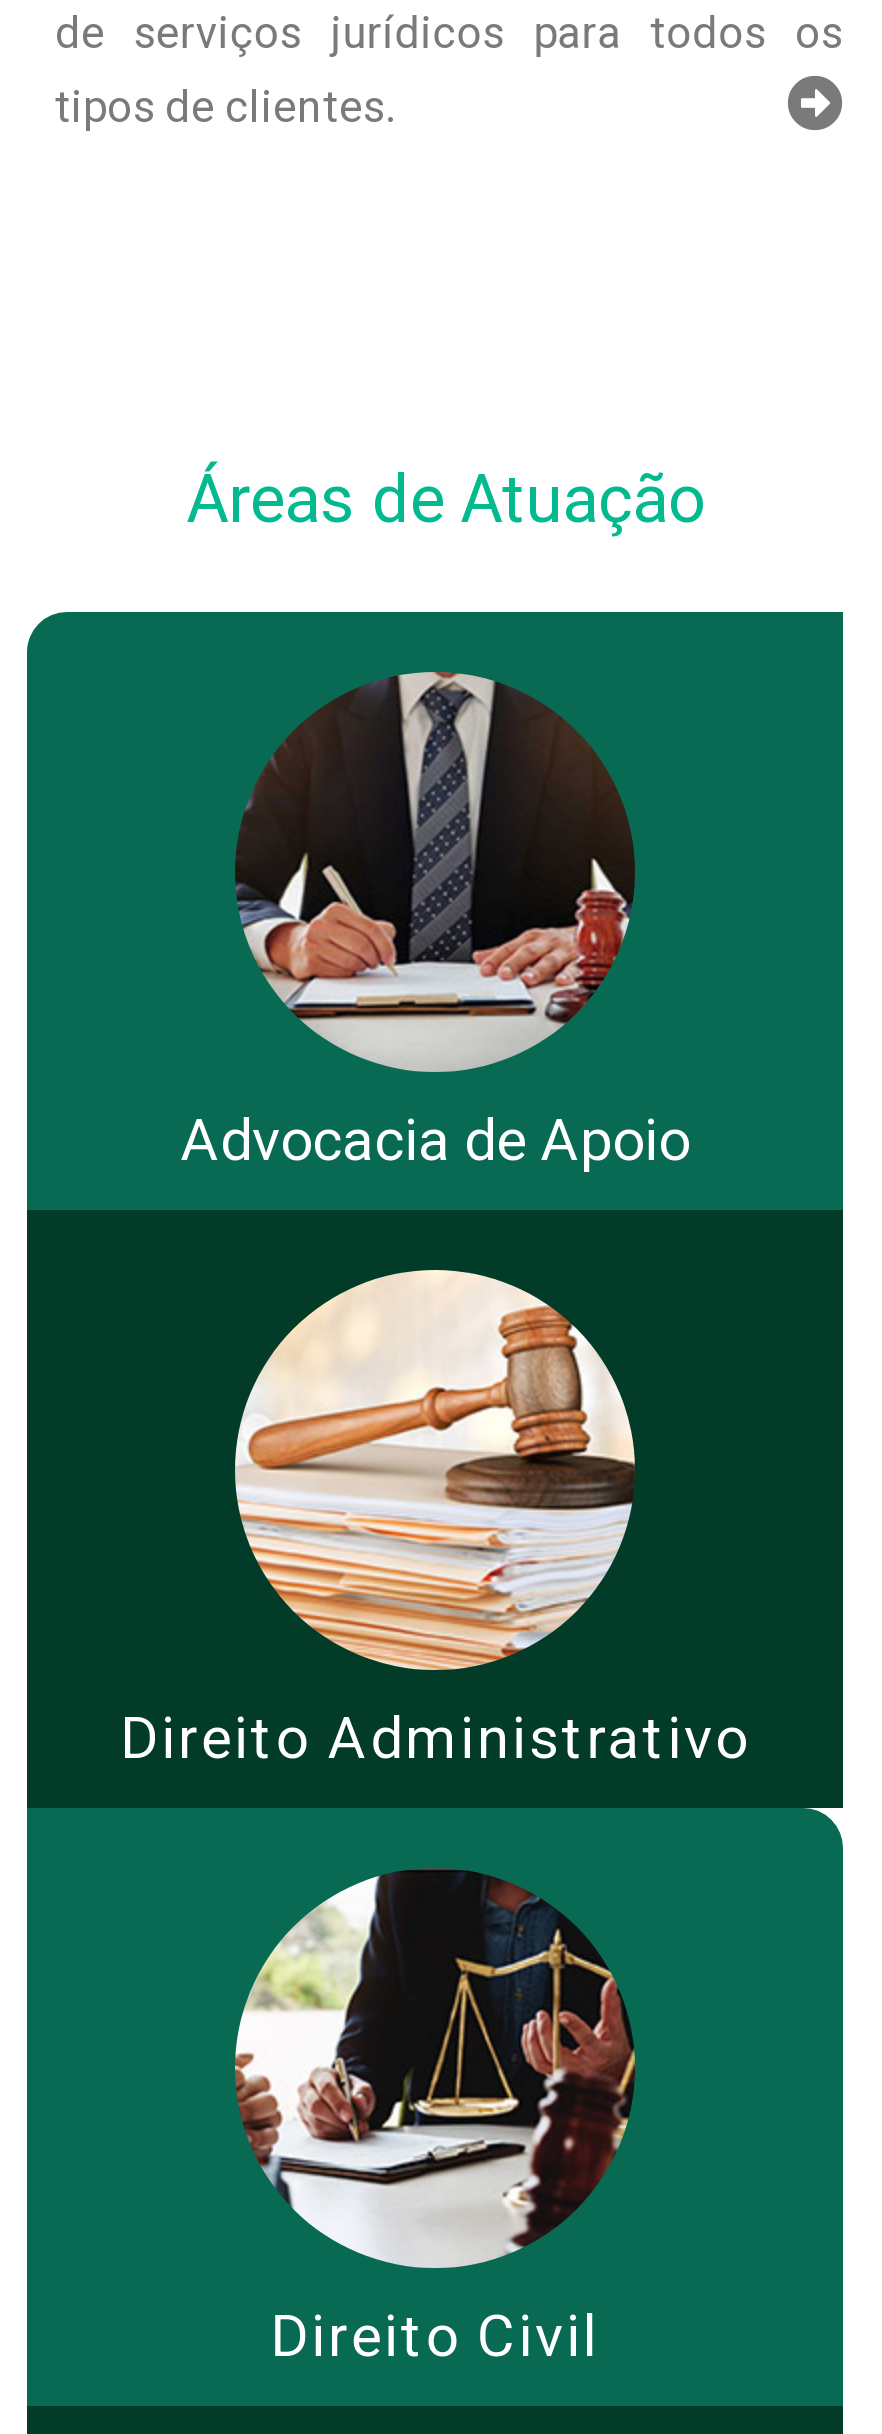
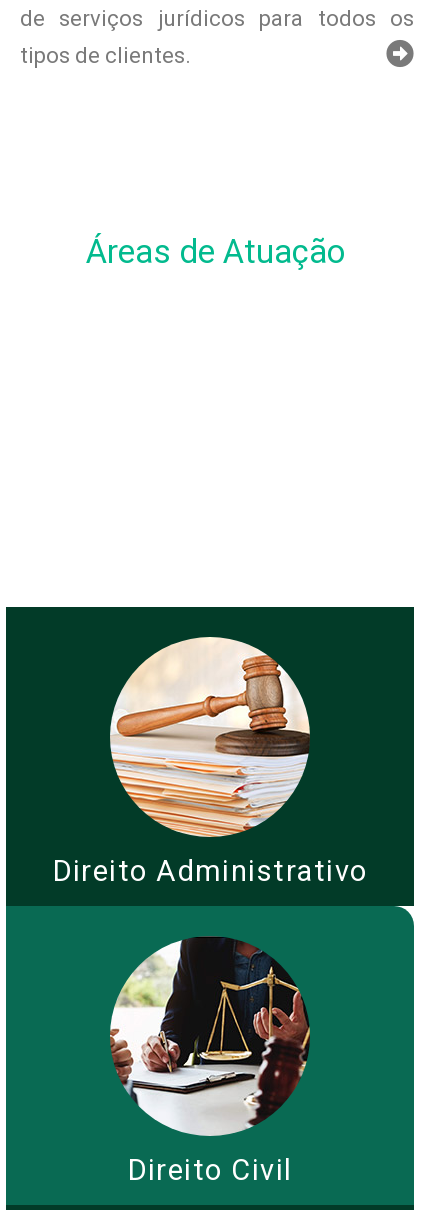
[25,610,845,1210] [image] | Advocacia de Apoio -> none

